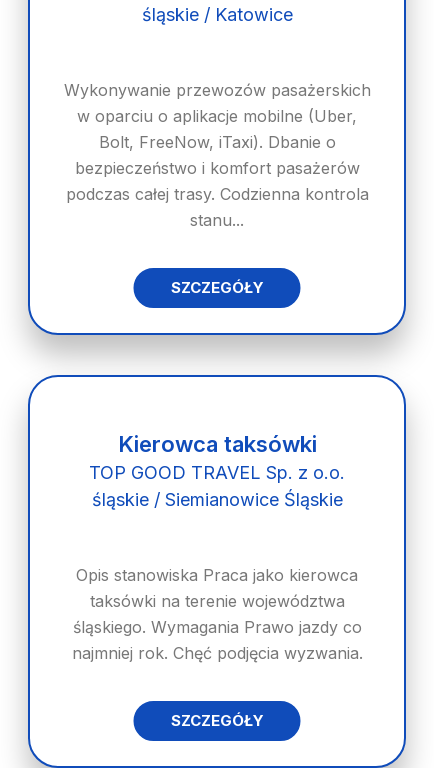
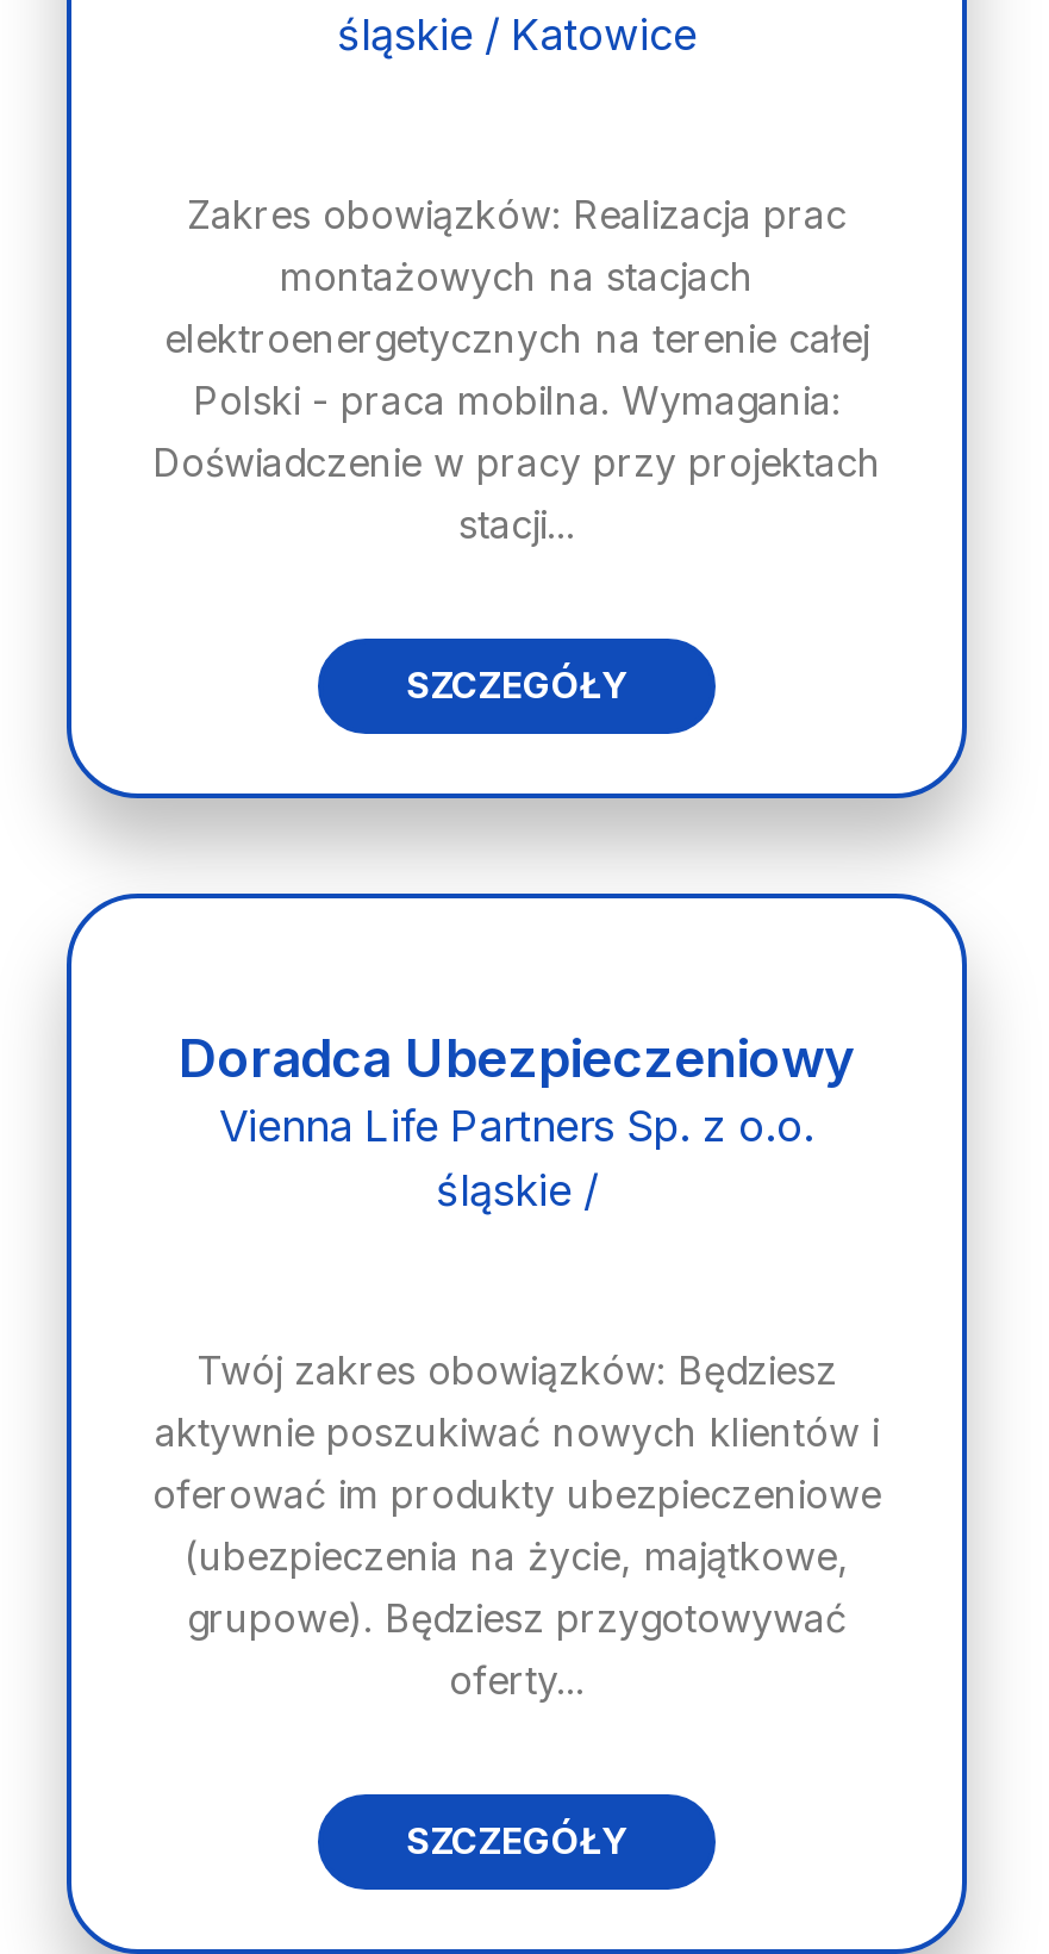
[63,80,370,230] Wykonywanie przewozów pasażerskich | w oparciu o aplikacje mobilne (Uber, | Bolt, FreeNow, iTaxi). Dbanie o | bezpieczeństwo i komfort pasażerów | podczas całej trasy. Codzienna kontrola | stanu... -> [152,191,881,548] Zakres obowiązków: Realizacja prac | montażowych na stacjach | elektroenergetycznych na terenie całej | Polski - praca mobilna. Wymagania: | Doświadczenie w pracy przy projektach | stacji...
[89,431,345,510] Kierowca taksówki | TOP GOOD TRAVEL Sp. z o.o. | śląskie / Siemianowice Śląskie -> [179,1027,855,1215] Doradca Ubezpieczeniowy | Vienna Life Partners Sp. z o.o. | śląskie /
[71,565,362,663] Opis stanowiska Praca jako kierowca | taksówki na terenie województwa | śląskiego. Wymagania Prawo jazdy co | najmniej rok. Chęć podjęcia wyzwania. -> [152,1346,881,1704] Twój zakres obowiązków: Będziesz | aktywnie poszukiwać nowych klientów i | oferować im produkty ubezpieczeniowe | (ubezpieczenia na życie, majątkowe, | grupowe). Będziesz przygotowywać | oferty...

